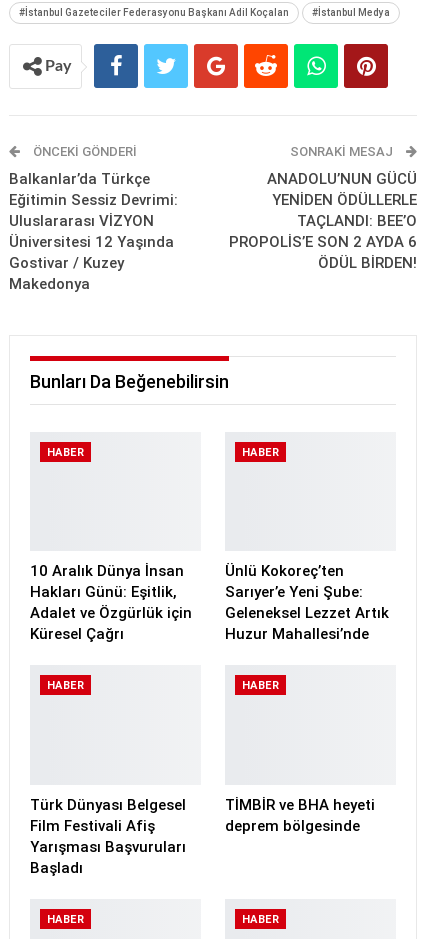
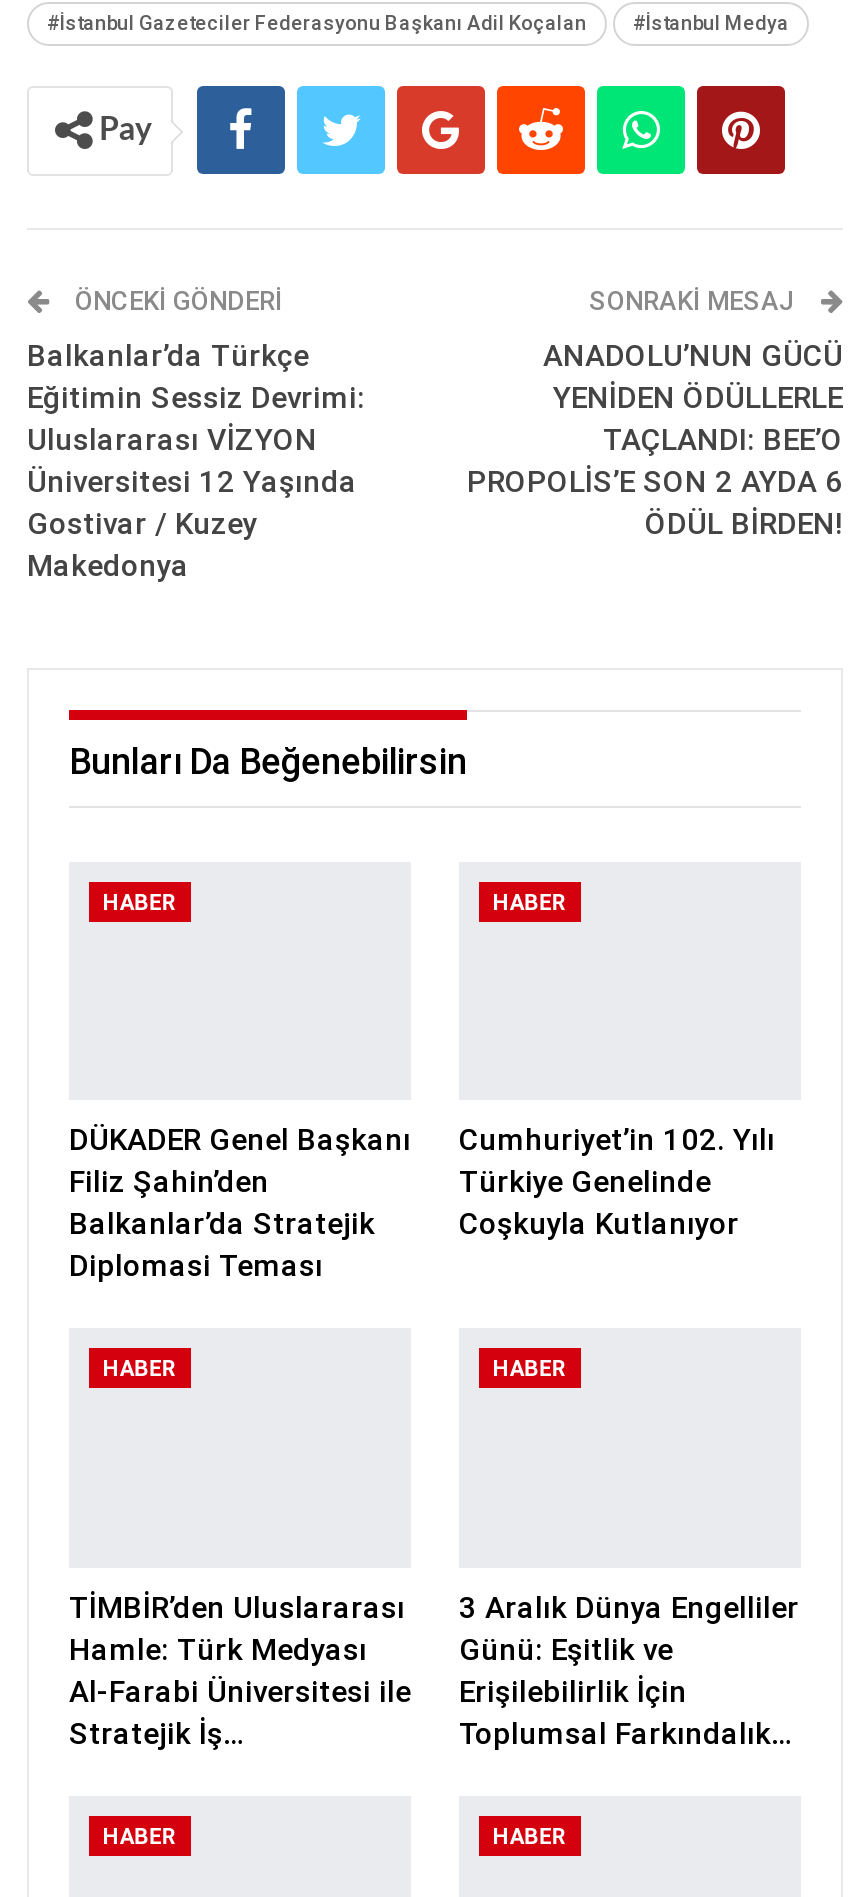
[30,562,192,643] 10 Aralık Dünya İnsan | Hakları Günü: Eşitlik, | Adalet ve Özgürlük için | Küresel Çağrı -> [69,1122,411,1284] DÜKADER Genel Başkanı | Filiz Şahin’den | Balkanlar’da Stratejik | Diplomasi Teması
[225,562,389,643] Ünlü Kokoreç’ten | Sarıyer’e Yeni Şube: | Geleneksel Lezzet Artık | Huzur Mahallesi’nde -> [459,1122,775,1242] Cumhuriyet’in 102. Yılı | Türkiye Genelinde | Coşkuyla Kutlanıyor
[30,796,186,877] Türk Dünyası Belgesel | Film Festivali Afiş | Yarışması Başvuruları | Başladı -> [69,1590,411,1752] TİMBİR’den Uluslararası | Hamle: Türk Medyası | Al-Farabi Üniversitesi ile | Stratejik İş…
[225,796,375,835] TİMBİR ve BHA heyeti | deprem bölgesinde -> [459,1590,799,1752] 3 Aralık Dünya Engelliler | Günü: Eşitlik ve | Erişilebilirlik İçin | Toplumsal Farkındalık…

